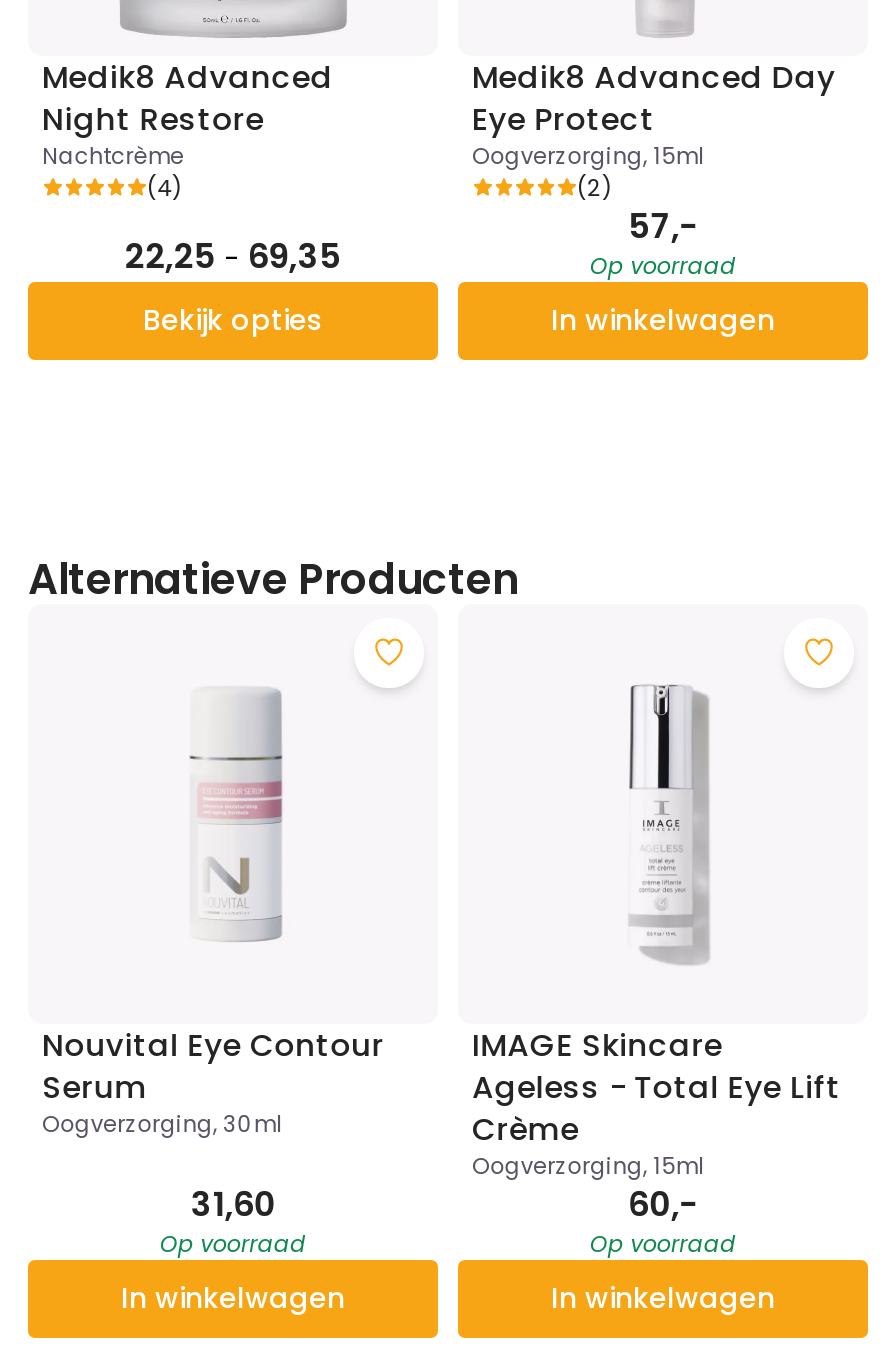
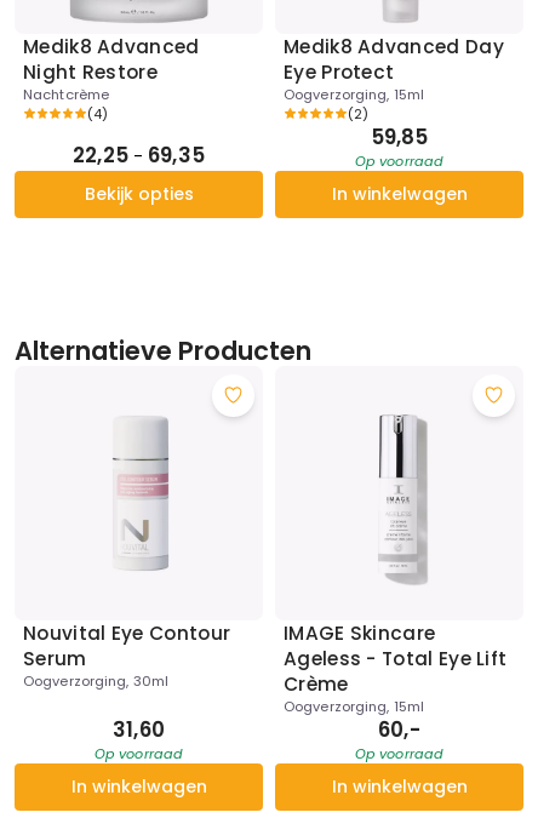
[628,201,698,249] 57,- -> [370,122,428,151] 59,85

